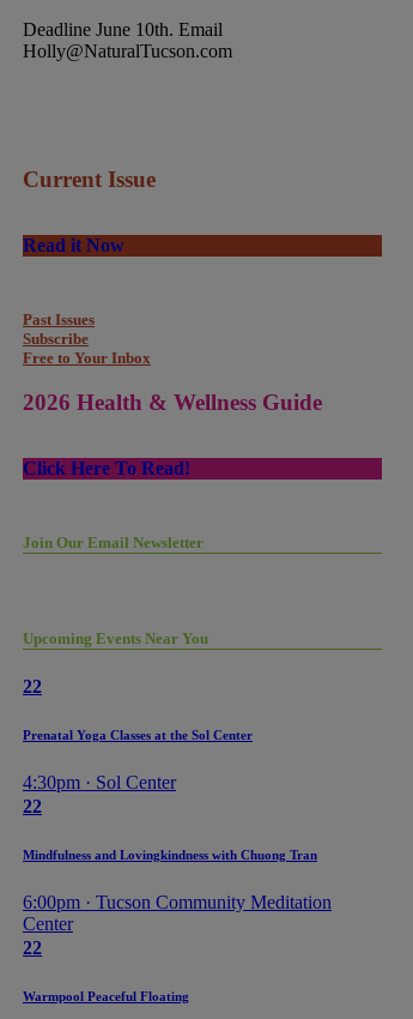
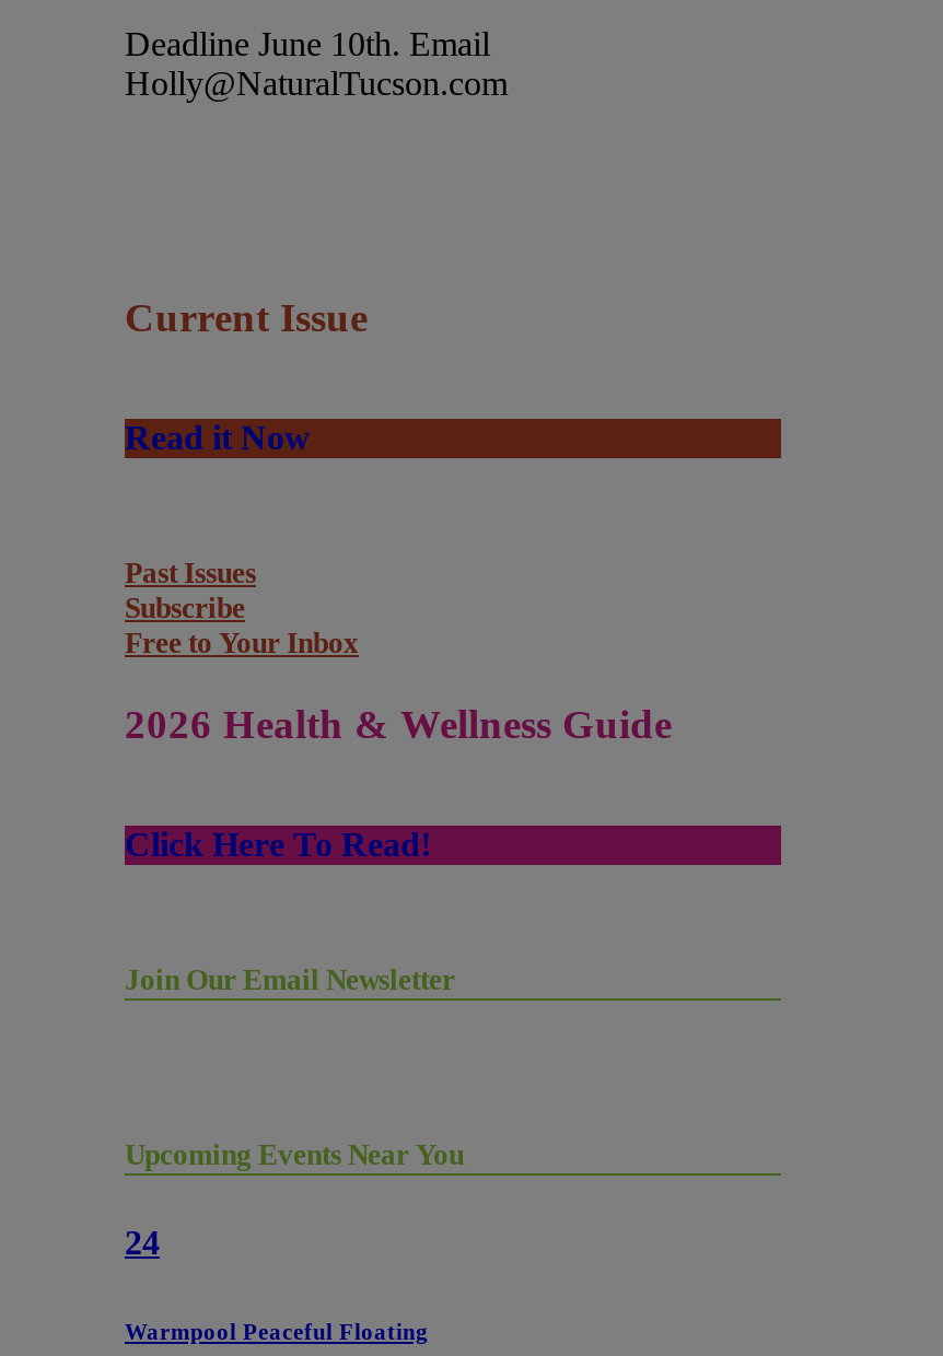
[23,676,332,958] 22 | Prenatal Yoga Classes at the Sol Center | 4:30pm · Sol Center | 22 | Mindfulness and Lovingkindness with Chuong Tran | 6:00pm · Tucson Community Meditation | Center | 22 -> [125,1223,160,1261] 24

